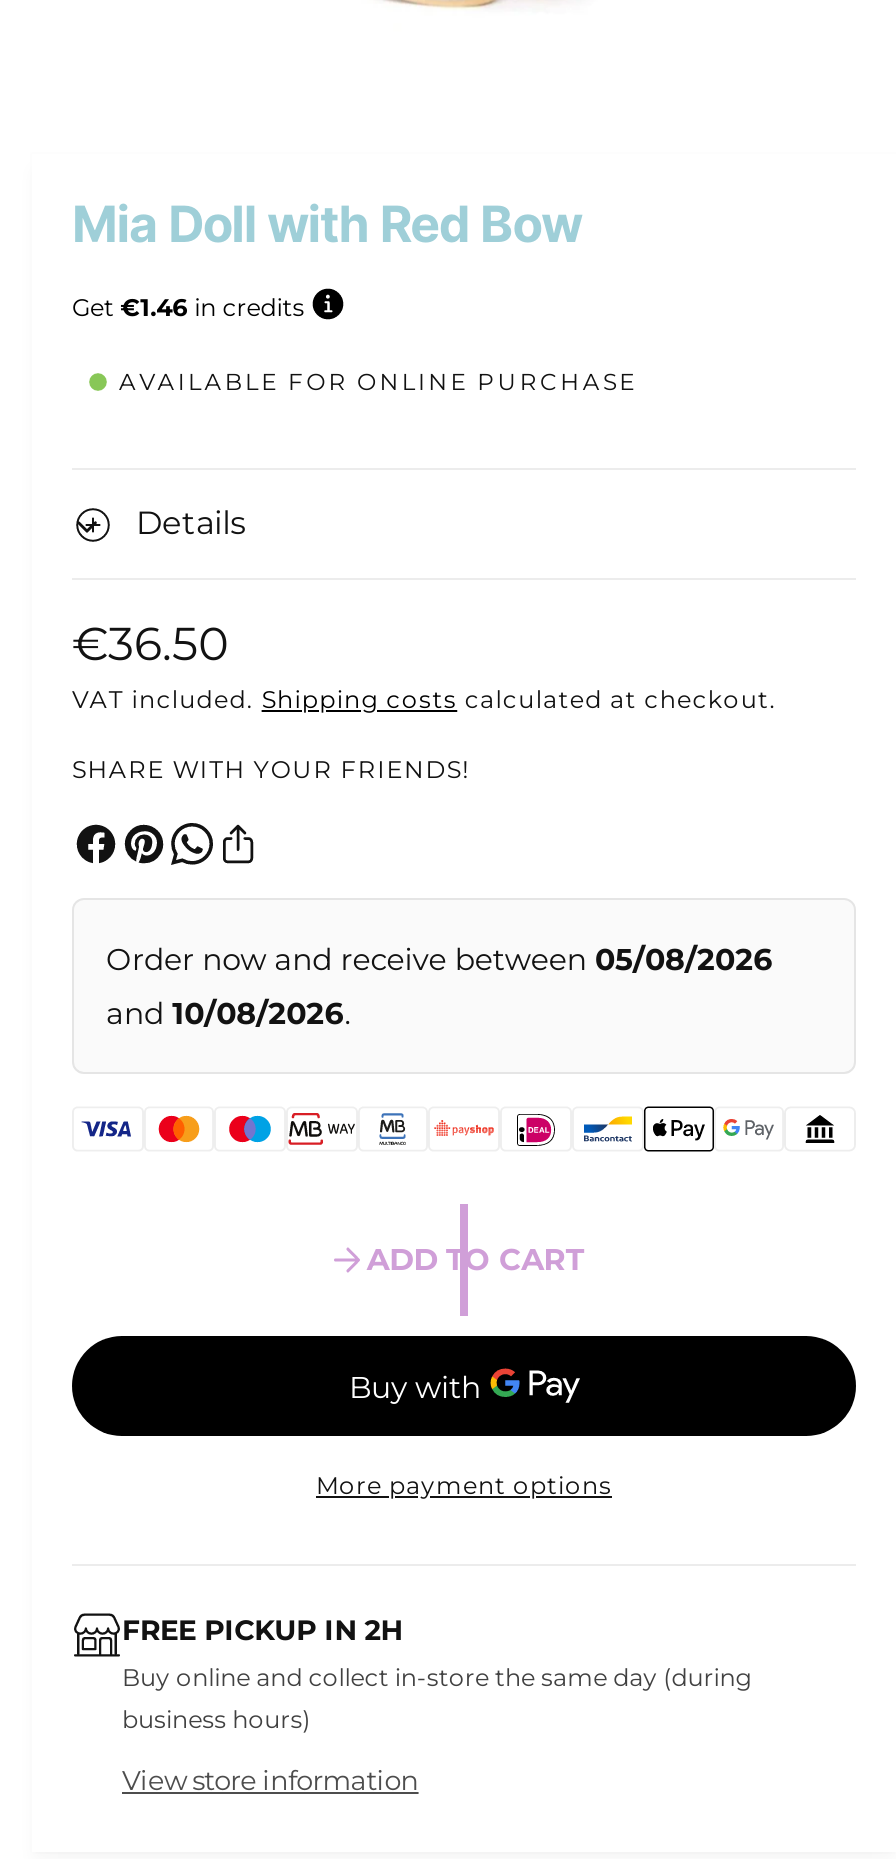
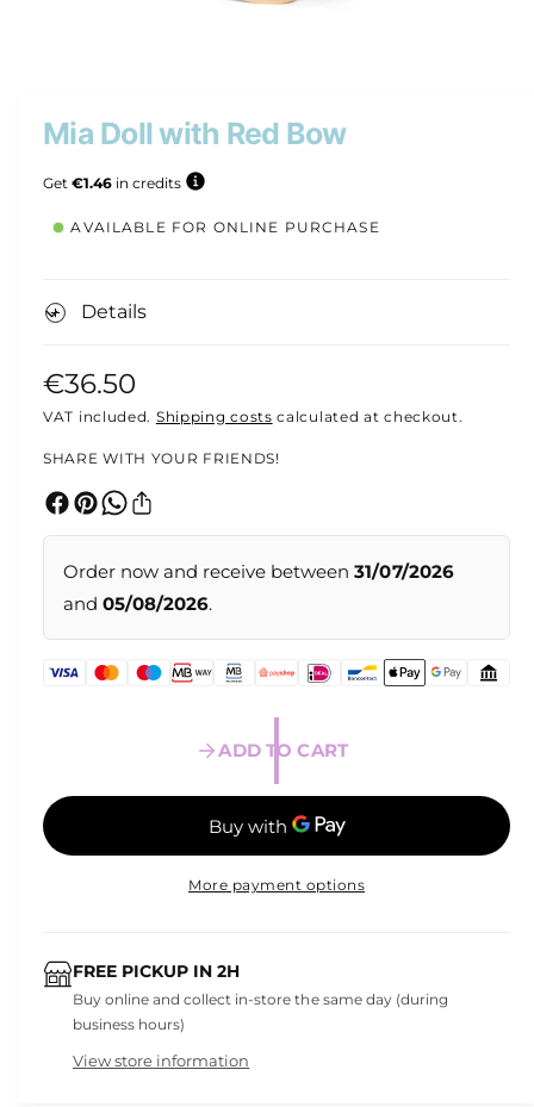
[106,940,773,978] Order now and receive between 05/08/2026 -> [63,560,454,583] Order now and receive between 31/07/2026
[106,994,350,1032] and 10/08/2026. -> [63,592,212,615] and 05/08/2026.

